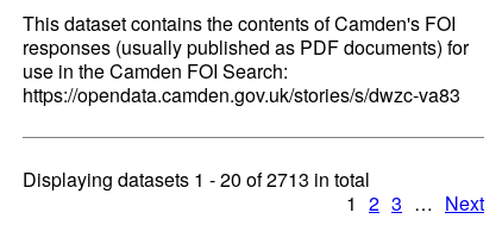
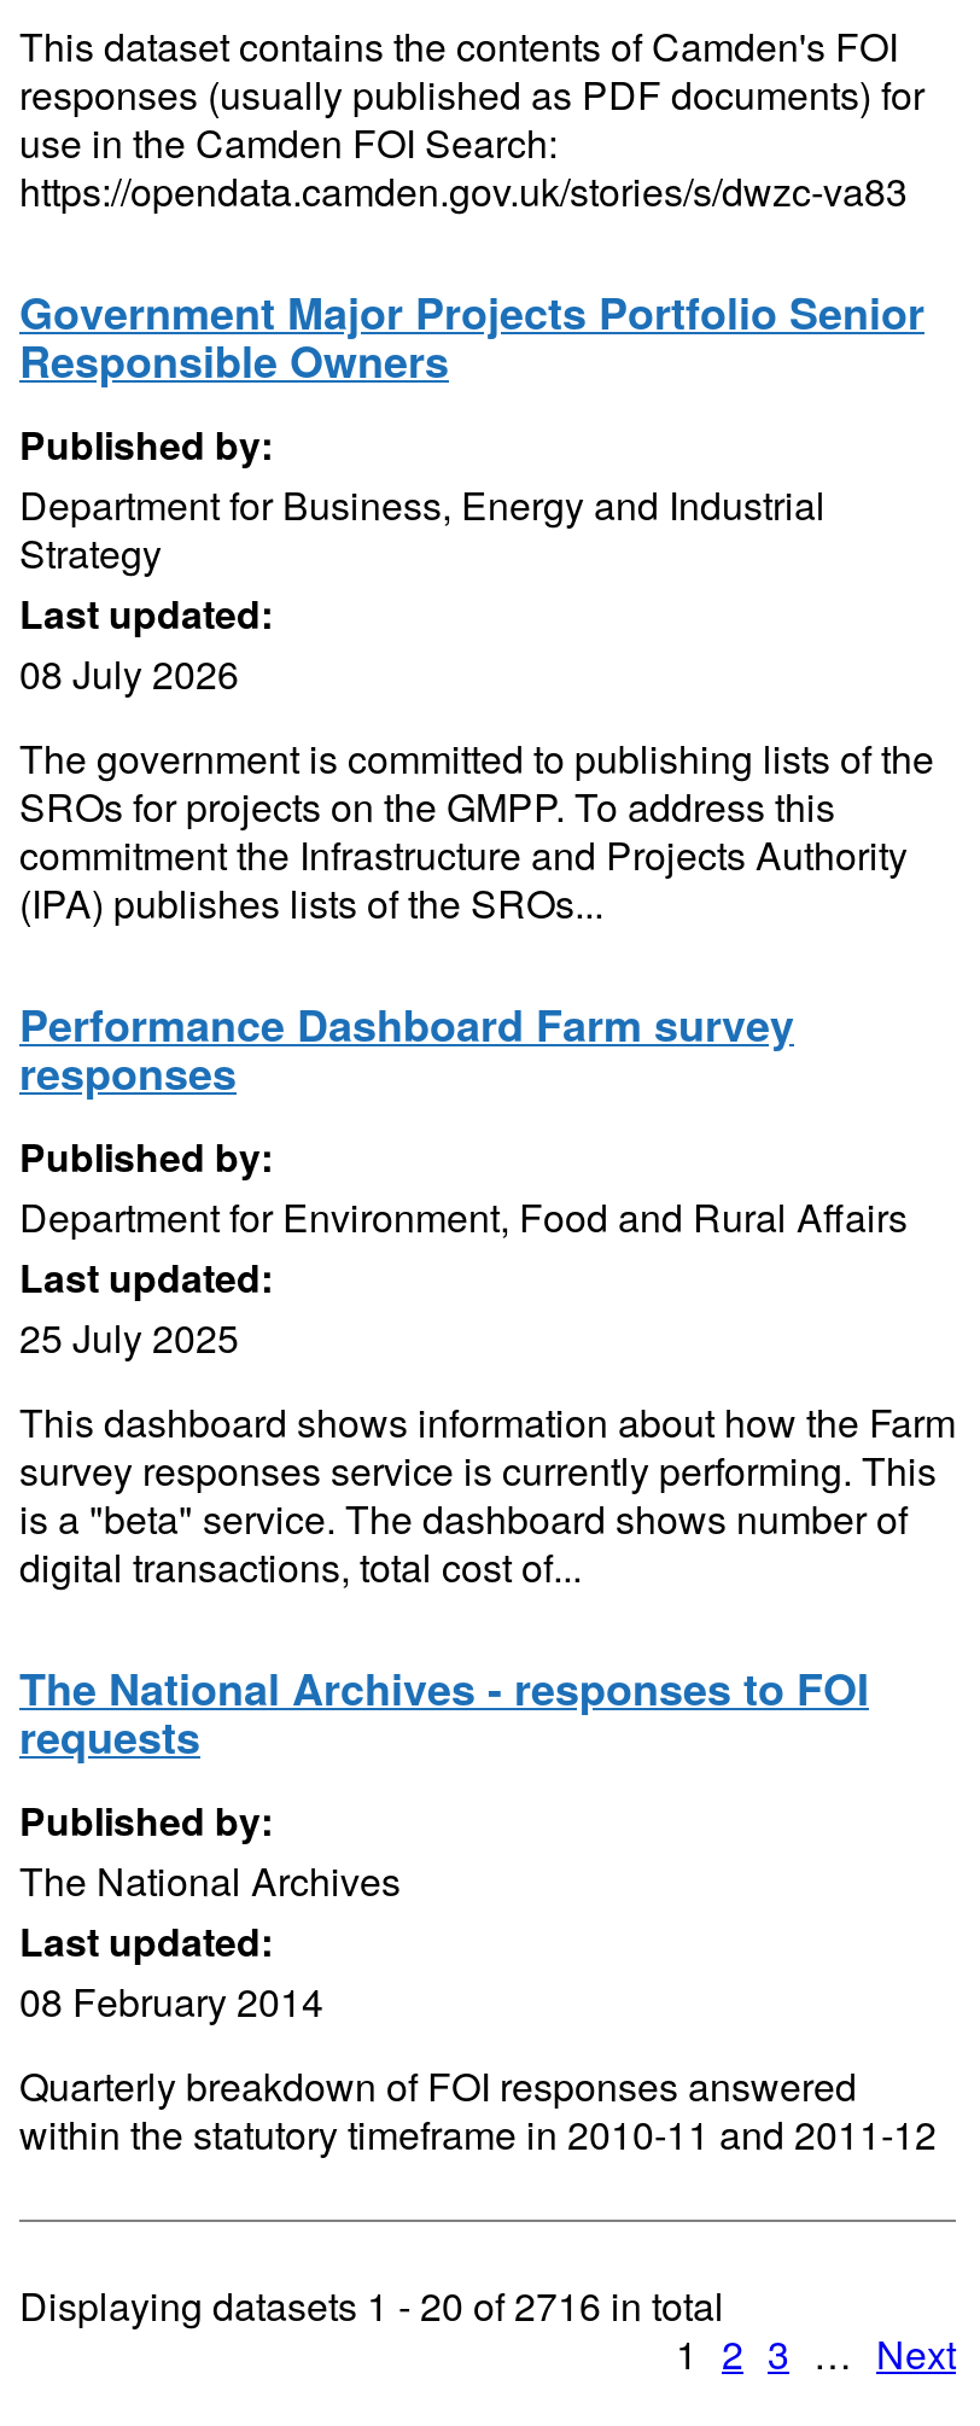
[23,165,370,193] Displaying datasets 1 - 20 of 2713 in total -> [19,281,956,2333] Government Major Projects Portfolio Senior | Responsible Owners | Published by: | Department for Business, Energy and Industrial | Strategy | Last updated: | 08 July 2026 | The government is committed to publishing lists of the | SROs for projects on the GMPP. To address this | commitment the Infrastructure and Projects Authority | (IPA) publishes lists of the SROs... | Performance Dashboard Farm survey | responses | Published by: | Department for Environment, Food and Rural Affairs | Last updated: | 25 July 2025 | This dashboard shows information about how the Farm | survey responses service is currently performing. This | is a "beta" service. The dashboard shows number of | digital transactions, total cost of... | The National Archives - responses to FOI | requests | Published by: | The National Archives | Last updated: | 08 February 2014 | Quarterly breakdown of FOI responses answered | within the statutory timeframe in 2010-11 and 2011-12 | Displaying datasets 1 - 20 of 2716 in total

